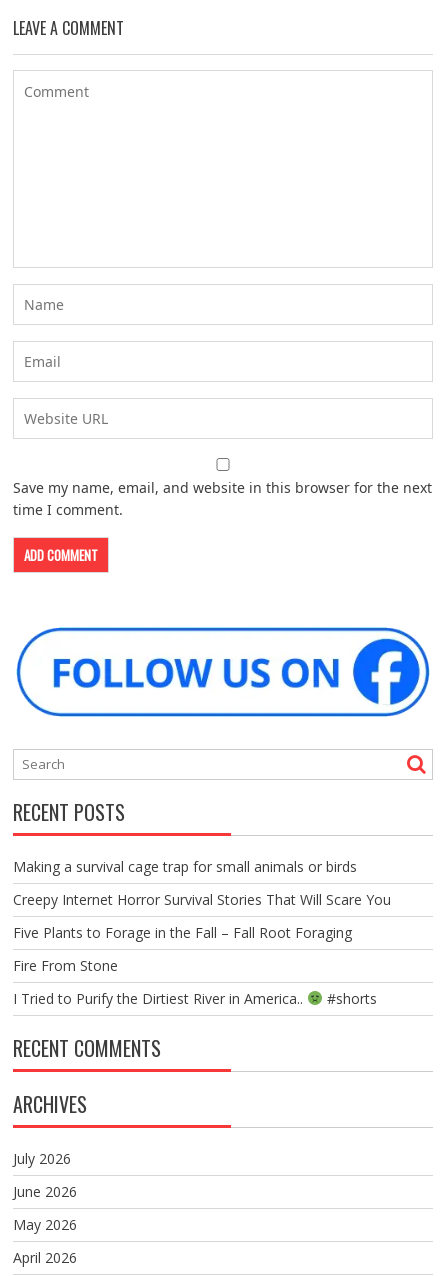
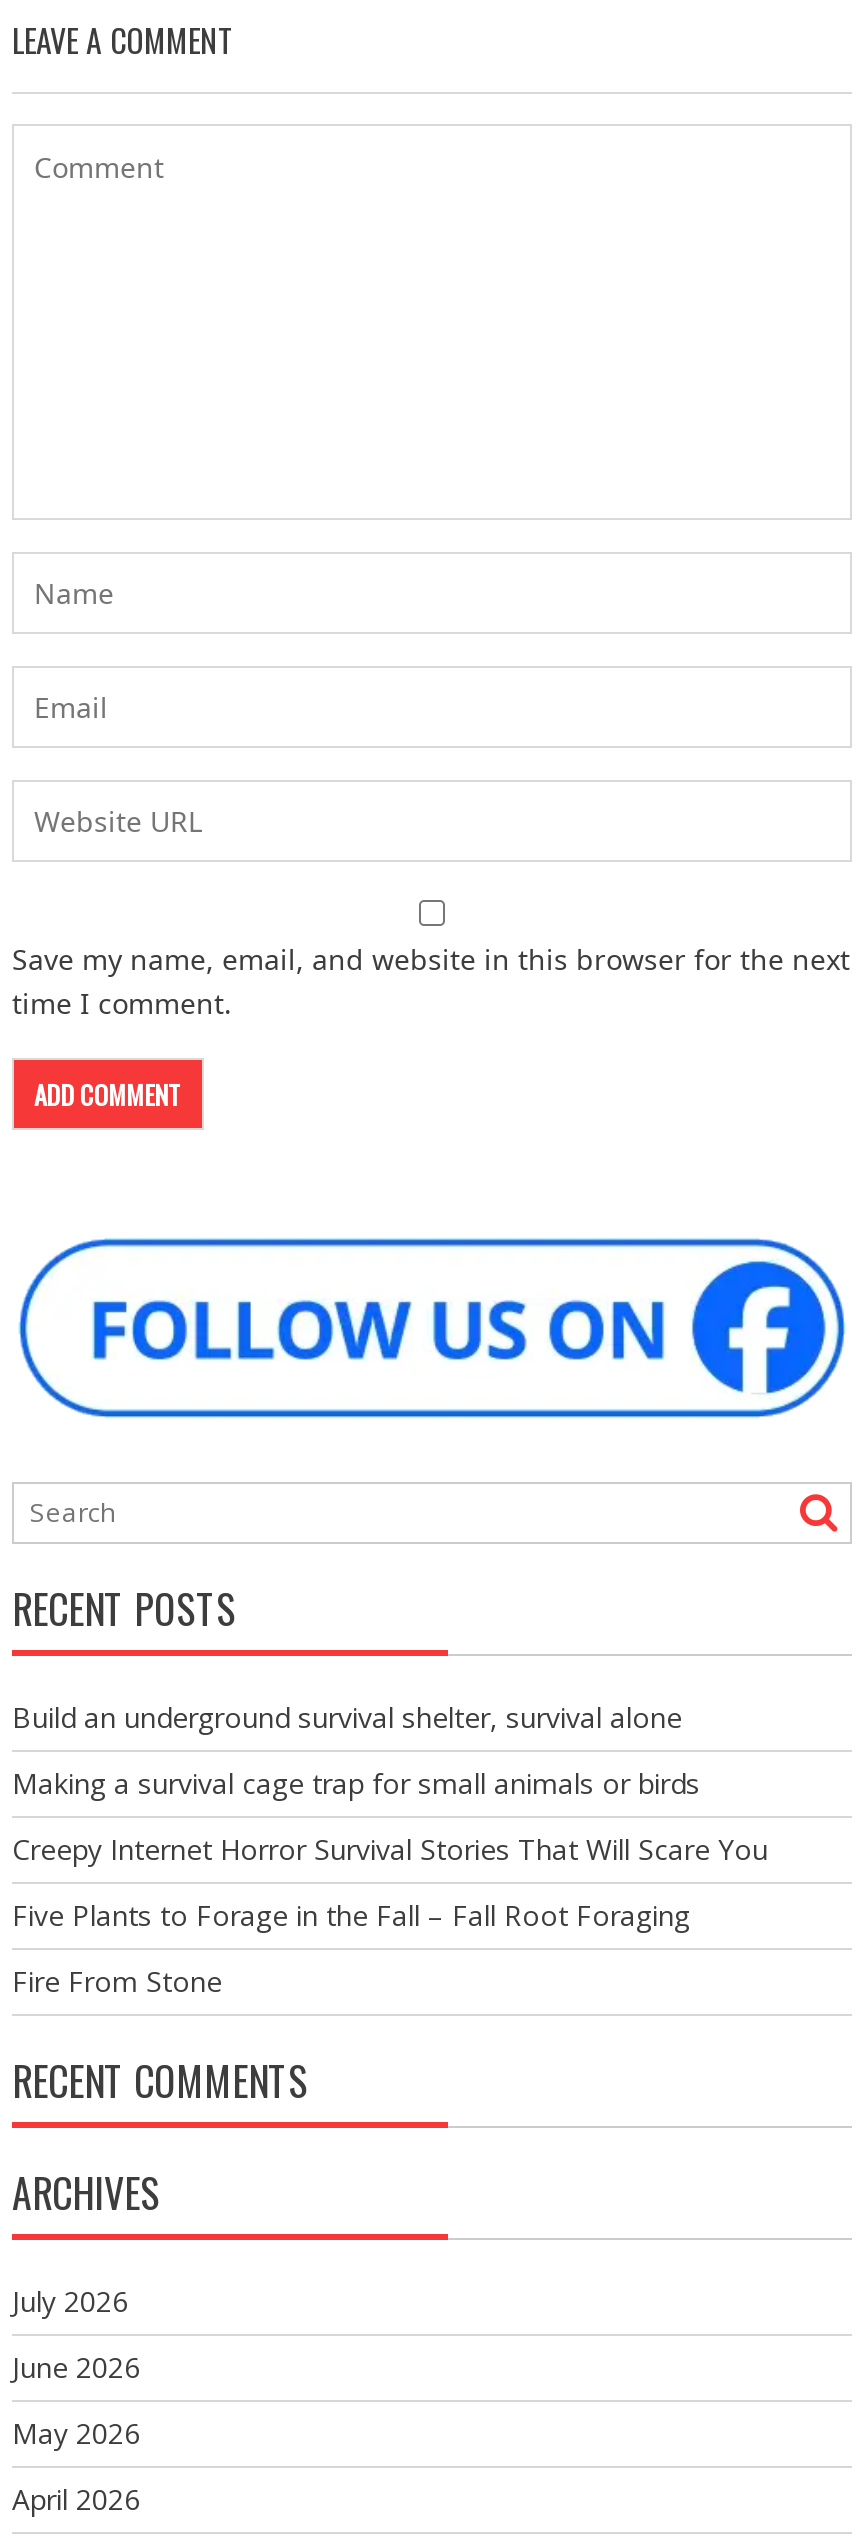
none -> [12,1697,682,1735] Build an underground survival shelter, survival alone
moved [13,856,391,974] -> [12,1763,768,1999]: Making a survival cage trap for small animals or birds | Creepy Internet Horror Survival Stories That Will Scare You | Five Plants to Forage in the Fall – Fall Root Foraging | Fire From Stone
[13,988,377,1007] I Tried to Purify the Dirtiest River in America.. | #shorts -> none

